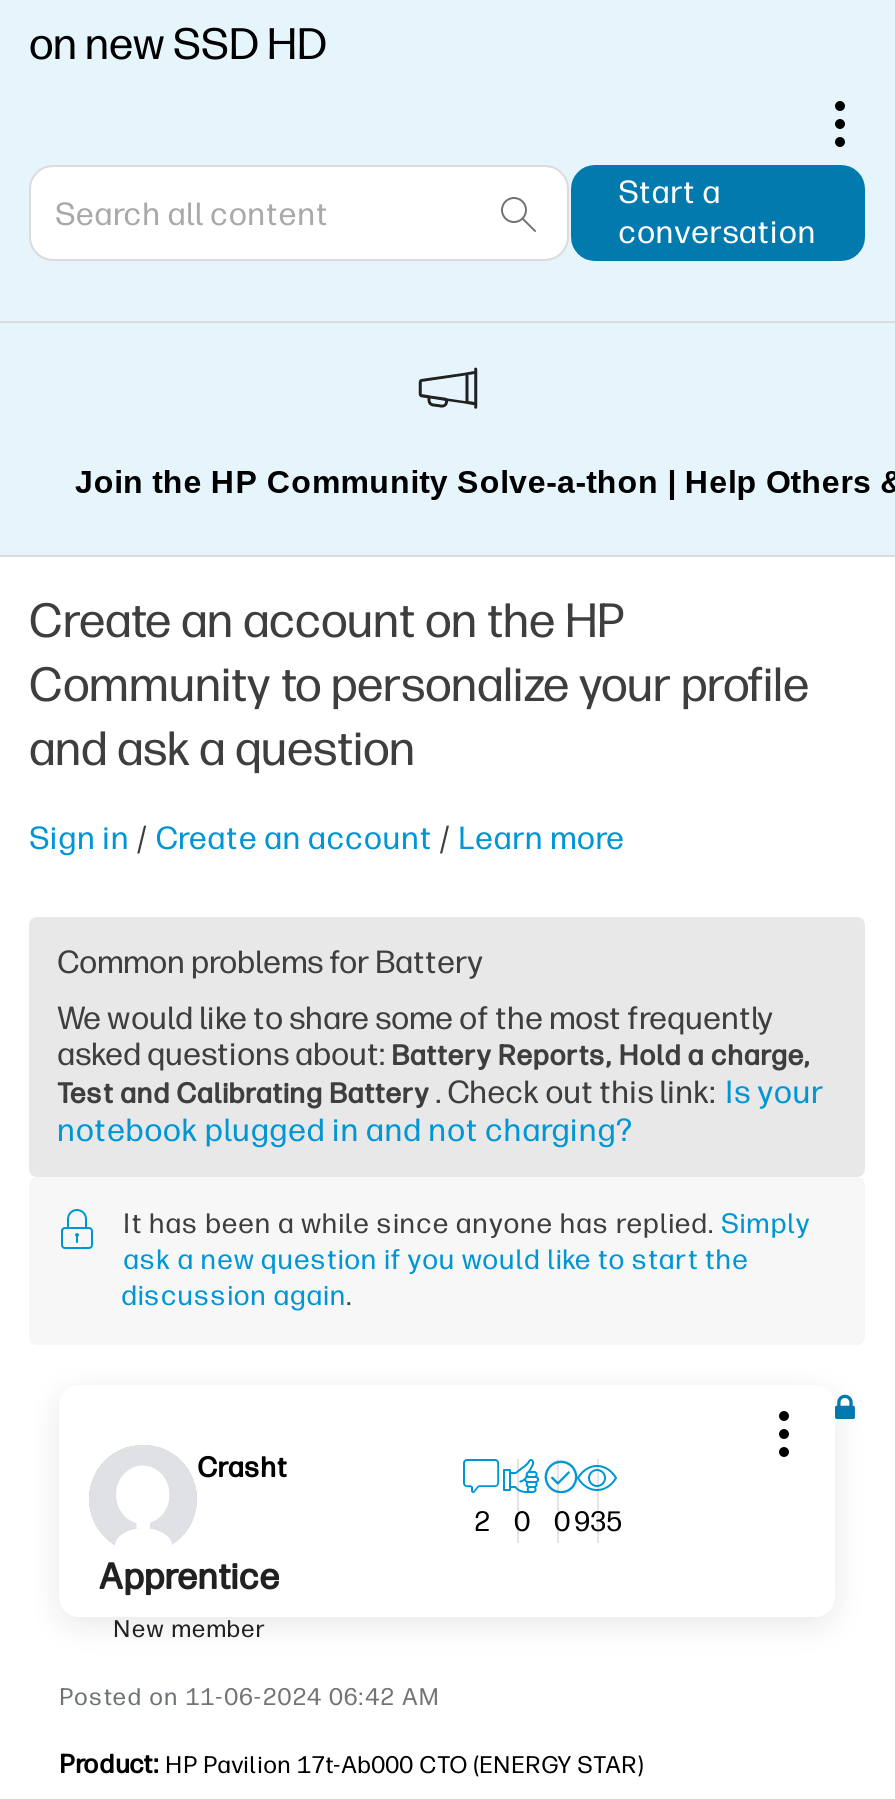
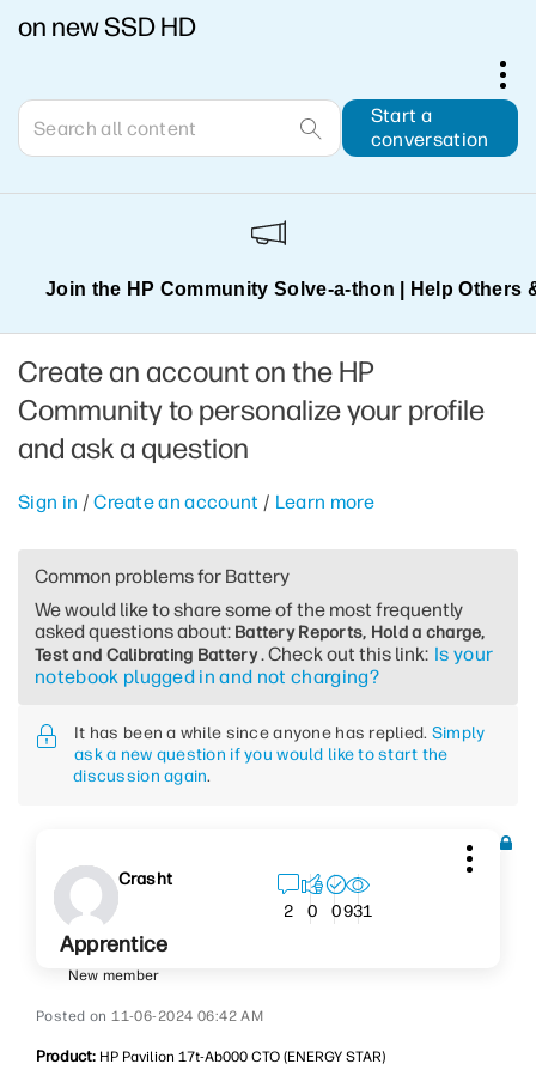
[474,1504,622,1539] 2 0 0 935 -> [284,901,373,922] 2 0 0 931

